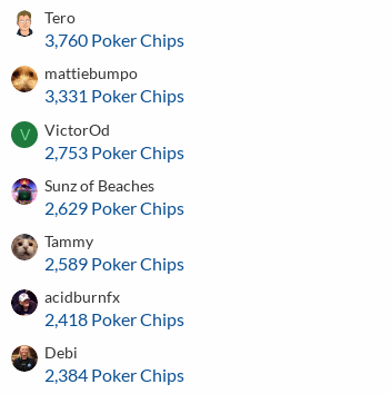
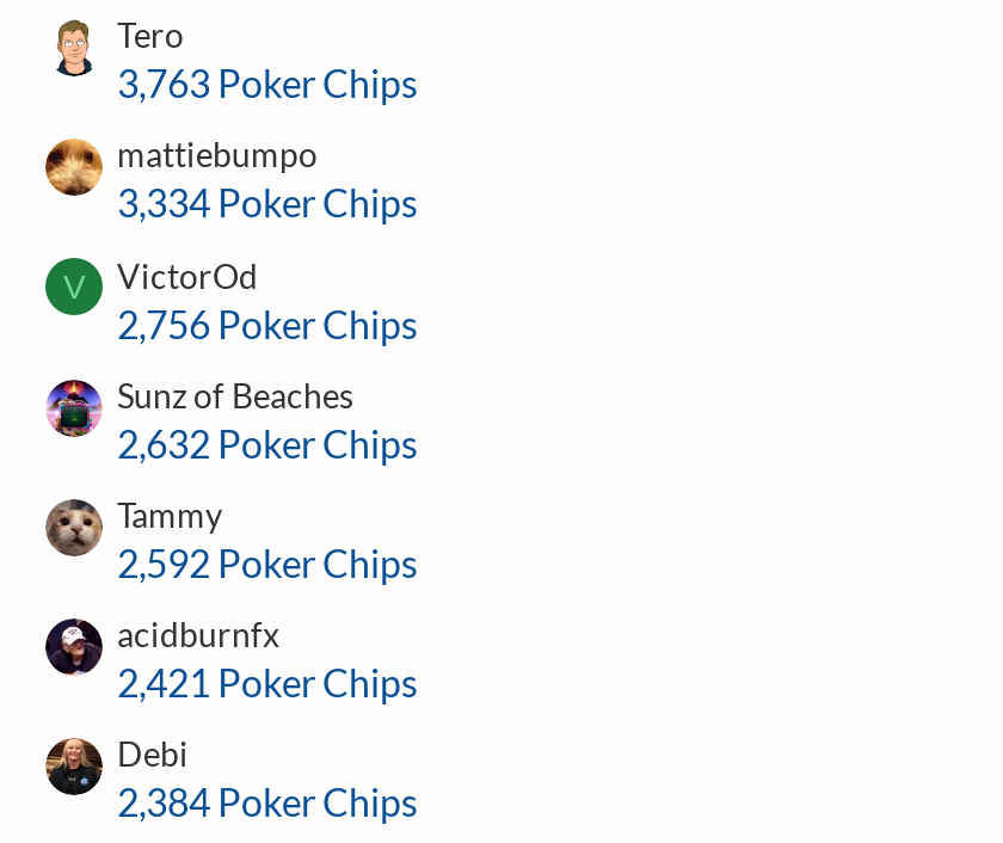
[44,29,184,50] 3,760 Poker Chips -> [117,60,418,106] 3,763 Poker Chips
[44,85,184,106] 3,331 Poker Chips -> [117,180,418,225] 3,334 Poker Chips
[44,141,184,162] 2,753 Poker Chips -> [117,300,418,345] 2,756 Poker Chips
[44,197,184,218] 2,629 Poker Chips -> [117,419,418,465] 2,632 Poker Chips
[44,252,184,274] 2,589 Poker Chips -> [117,539,418,585] 2,592 Poker Chips
[44,308,184,329] 2,418 Poker Chips -> [117,659,418,704] 2,421 Poker Chips

